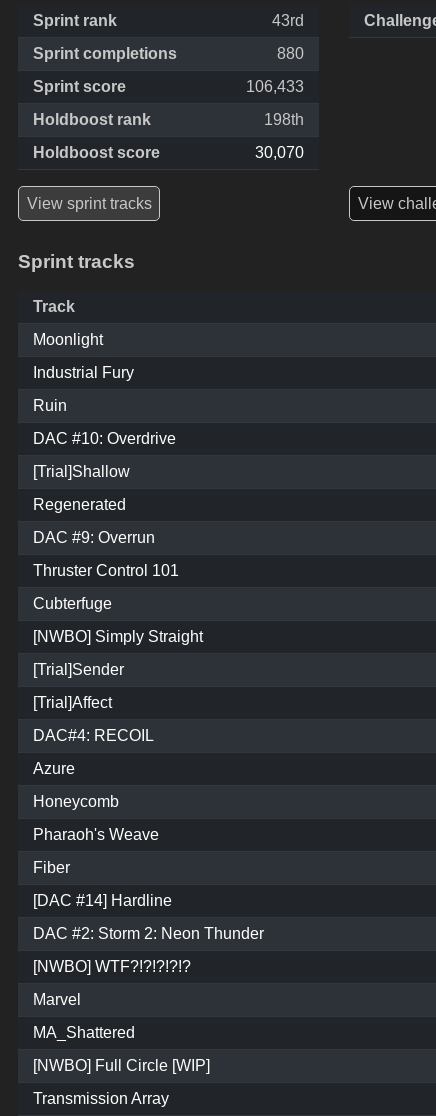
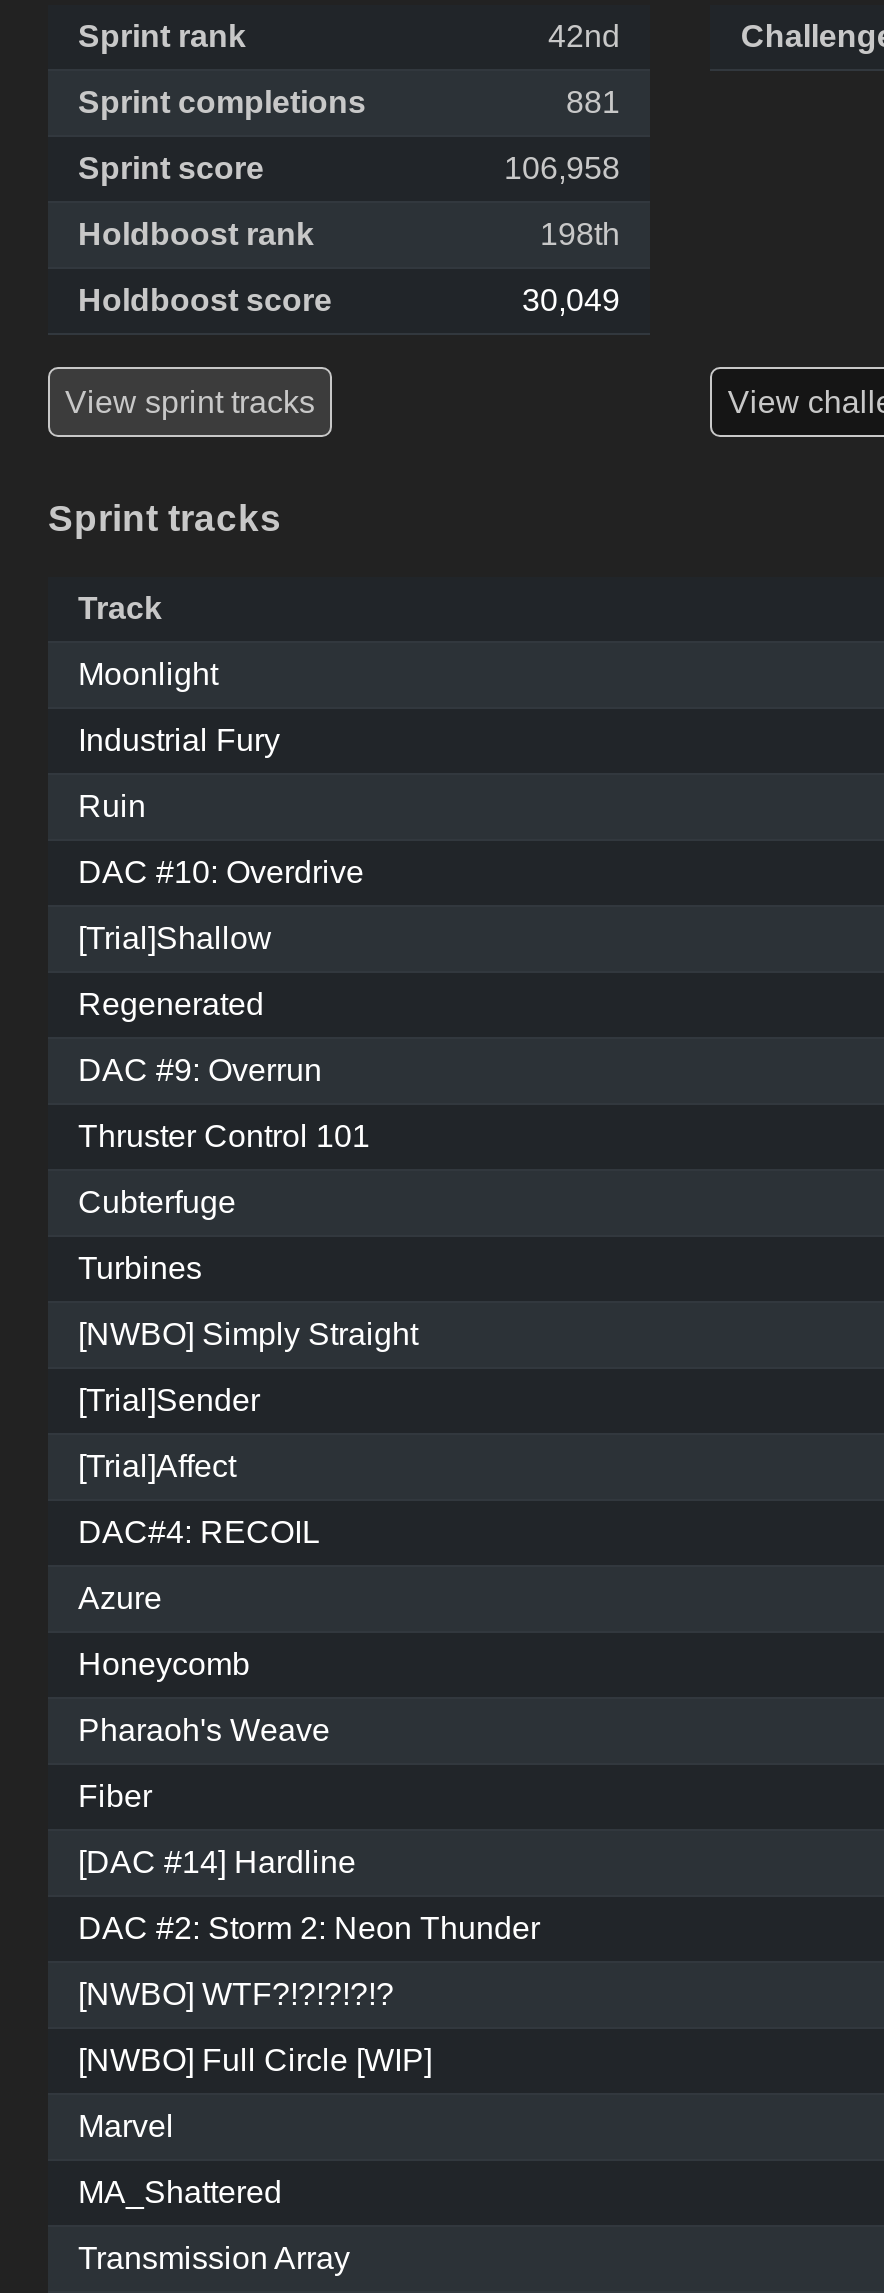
[272,12,304,29] 43rd -> [548,20,620,54] 42nd
[277,45,304,62] 880 -> [566,86,620,120] 881
[246,78,304,95] 106,433 -> [504,152,620,186] 106,958
[255,144,304,161] 30,070 -> [522,284,620,318] 30,049
none -> [78,1251,202,1285] Turbines
moved [33,991,135,1041] -> [78,2109,282,2209]: Marvel | MA_Shattered
moved [33,1057,210,1074] -> [78,2043,432,2077]: [NWBO] Full Circle [WIP]

